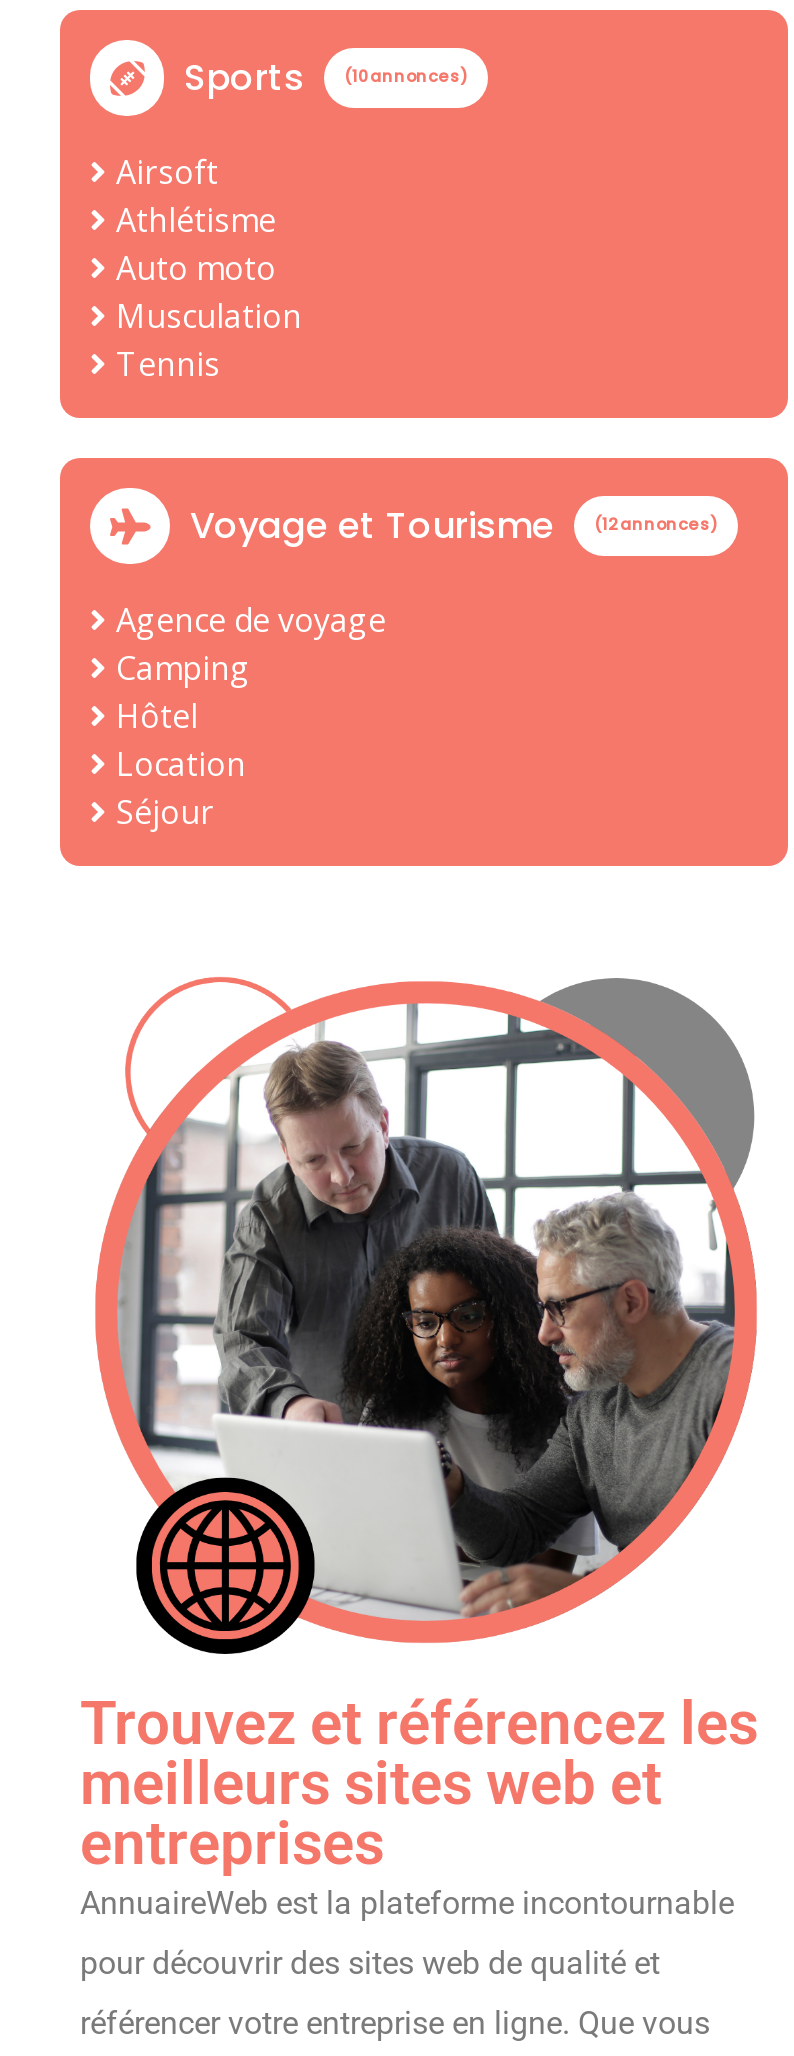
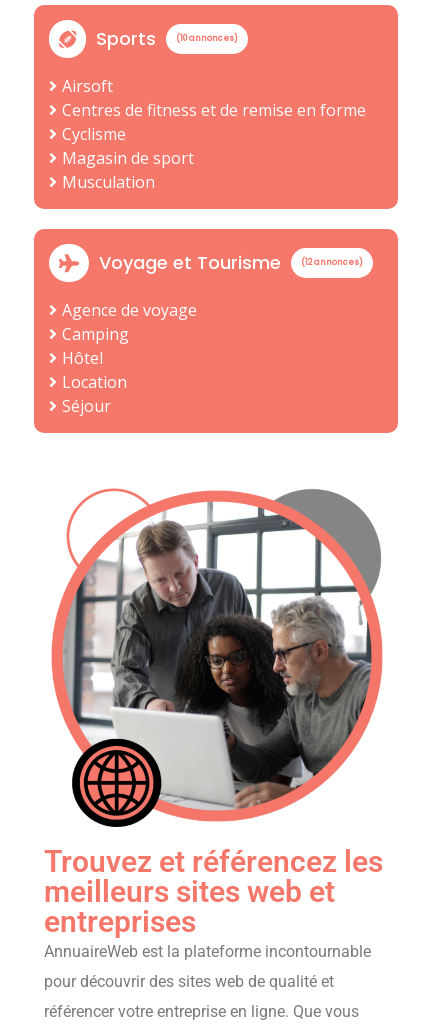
[116,198,276,290] Athlétisme | Auto moto -> [62,99,366,169] Centres de fitness et de remise en forme | Cyclisme | Magasin de sport
moved [116,294,302,338] -> [62,171,155,193]: Musculation
[116,342,220,386] Tennis -> none

